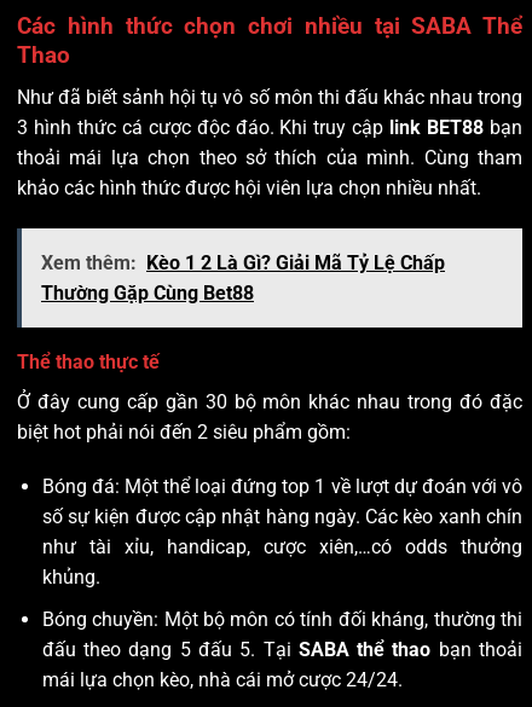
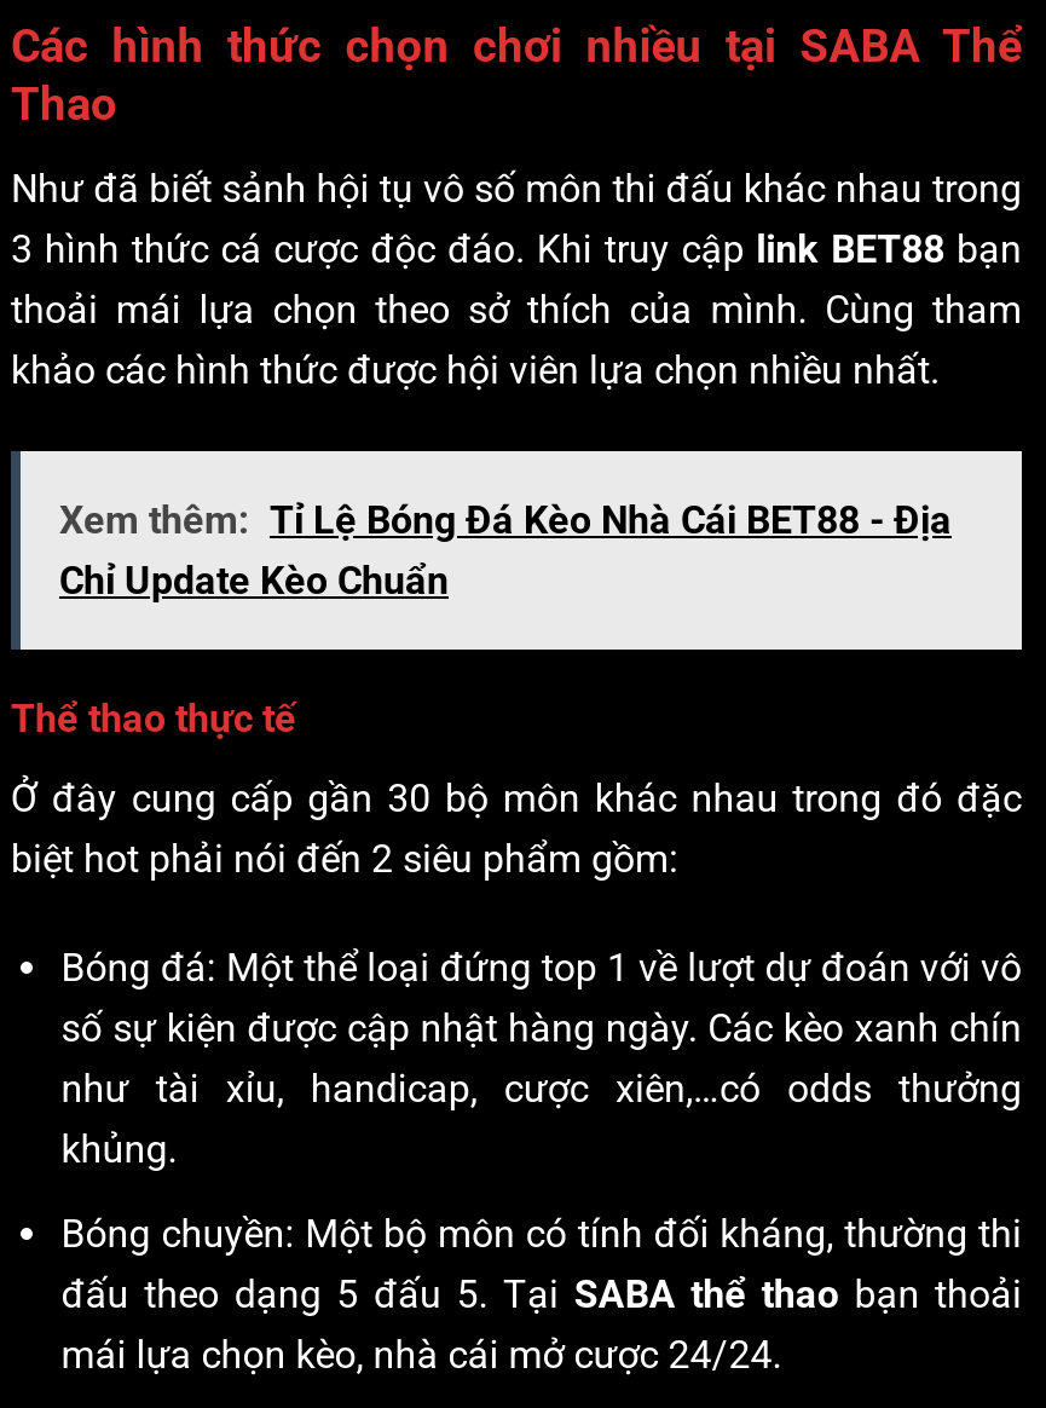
[41,251,445,304] Xem thêm: Kèo 1 2 Là Gì? Giải Mã Tỷ Lệ Chấp | Thường Gặp Cùng Bet88 -> [59,496,952,602] Xem thêm: Tỉ Lệ Bóng Đá Kèo Nhà Cái BET88 - Địa | Chỉ Update Kèo Chuẩn

